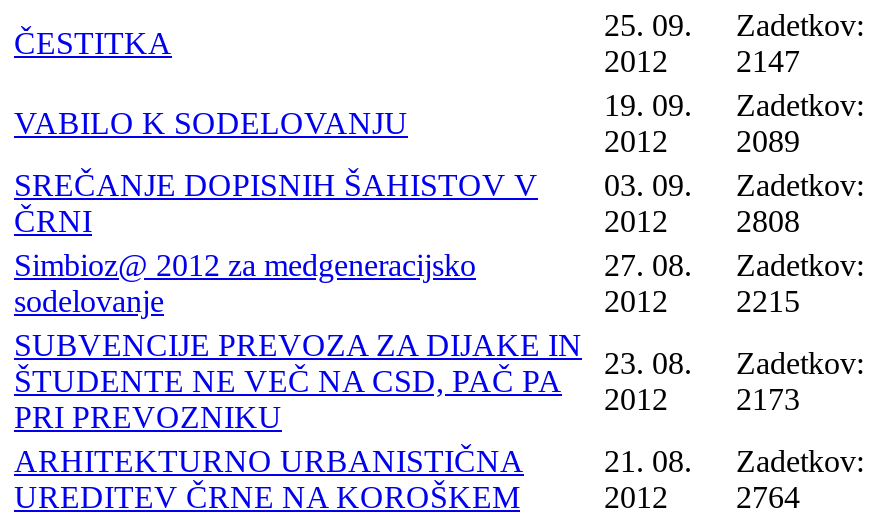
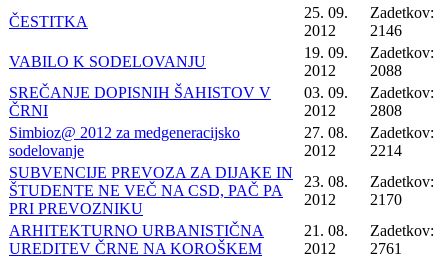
[736,44,800,78] 2147 -> [370,22,402,39] 2146
[604,124,800,158] 2012 2089 -> [304,62,402,79] 2012 2088
[604,284,800,318] 2012 2215 -> [304,142,402,159] 2012 2214
[604,382,800,416] 2012 2173 -> [304,191,402,208] 2012 2170
[604,480,800,514] 2012 2764 -> [304,240,402,257] 2012 2761

